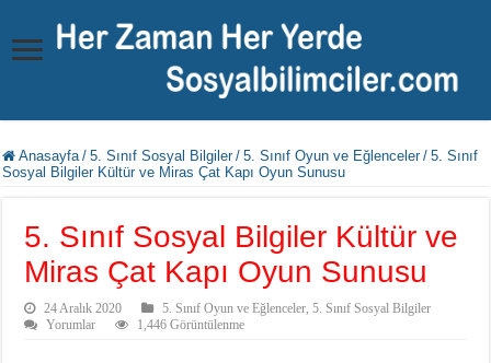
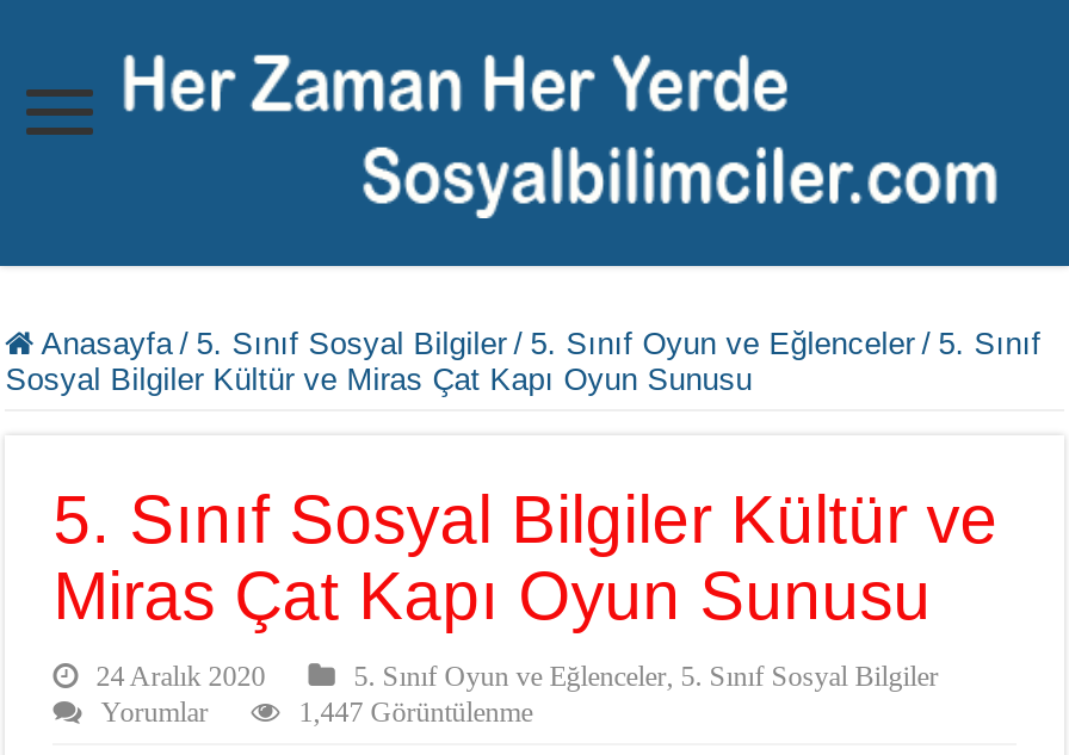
[137,317,245,332] 1,446 Görüntülenme -> [299,695,533,728] 1,447 Görüntülenme

